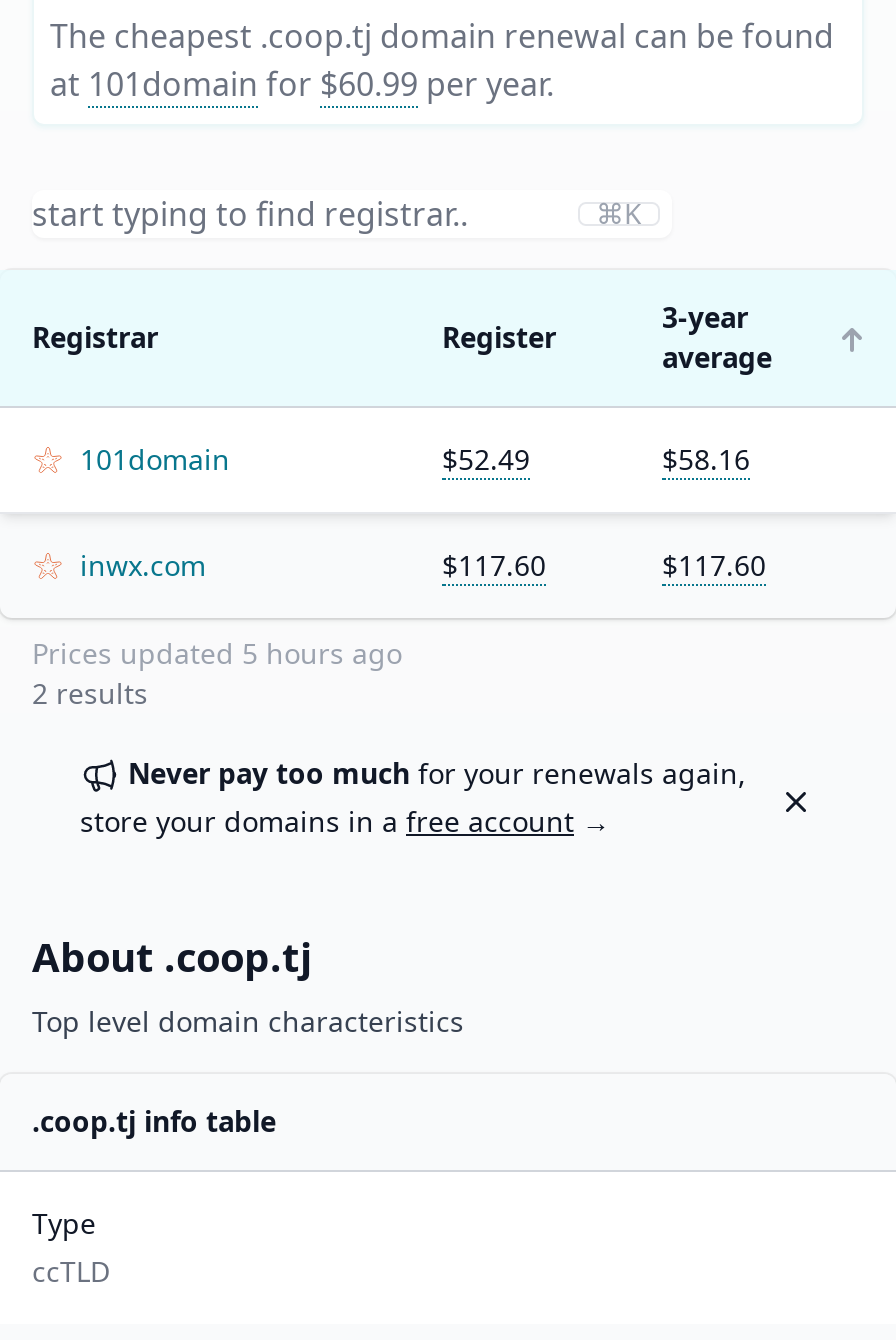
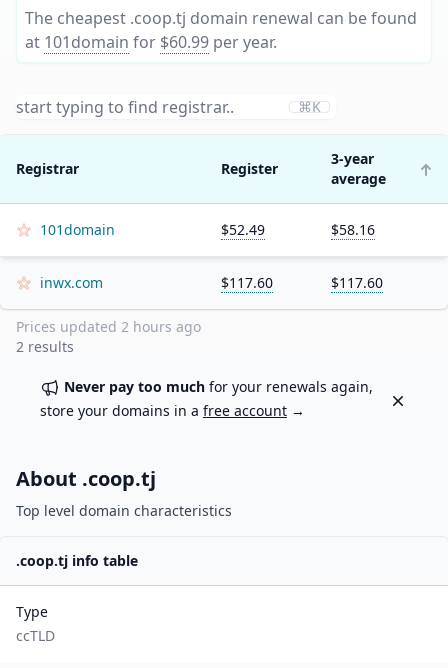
[32,634,402,672] Prices updated 5 hours ago -> [16,317,201,336] Prices updated 2 hours ago

